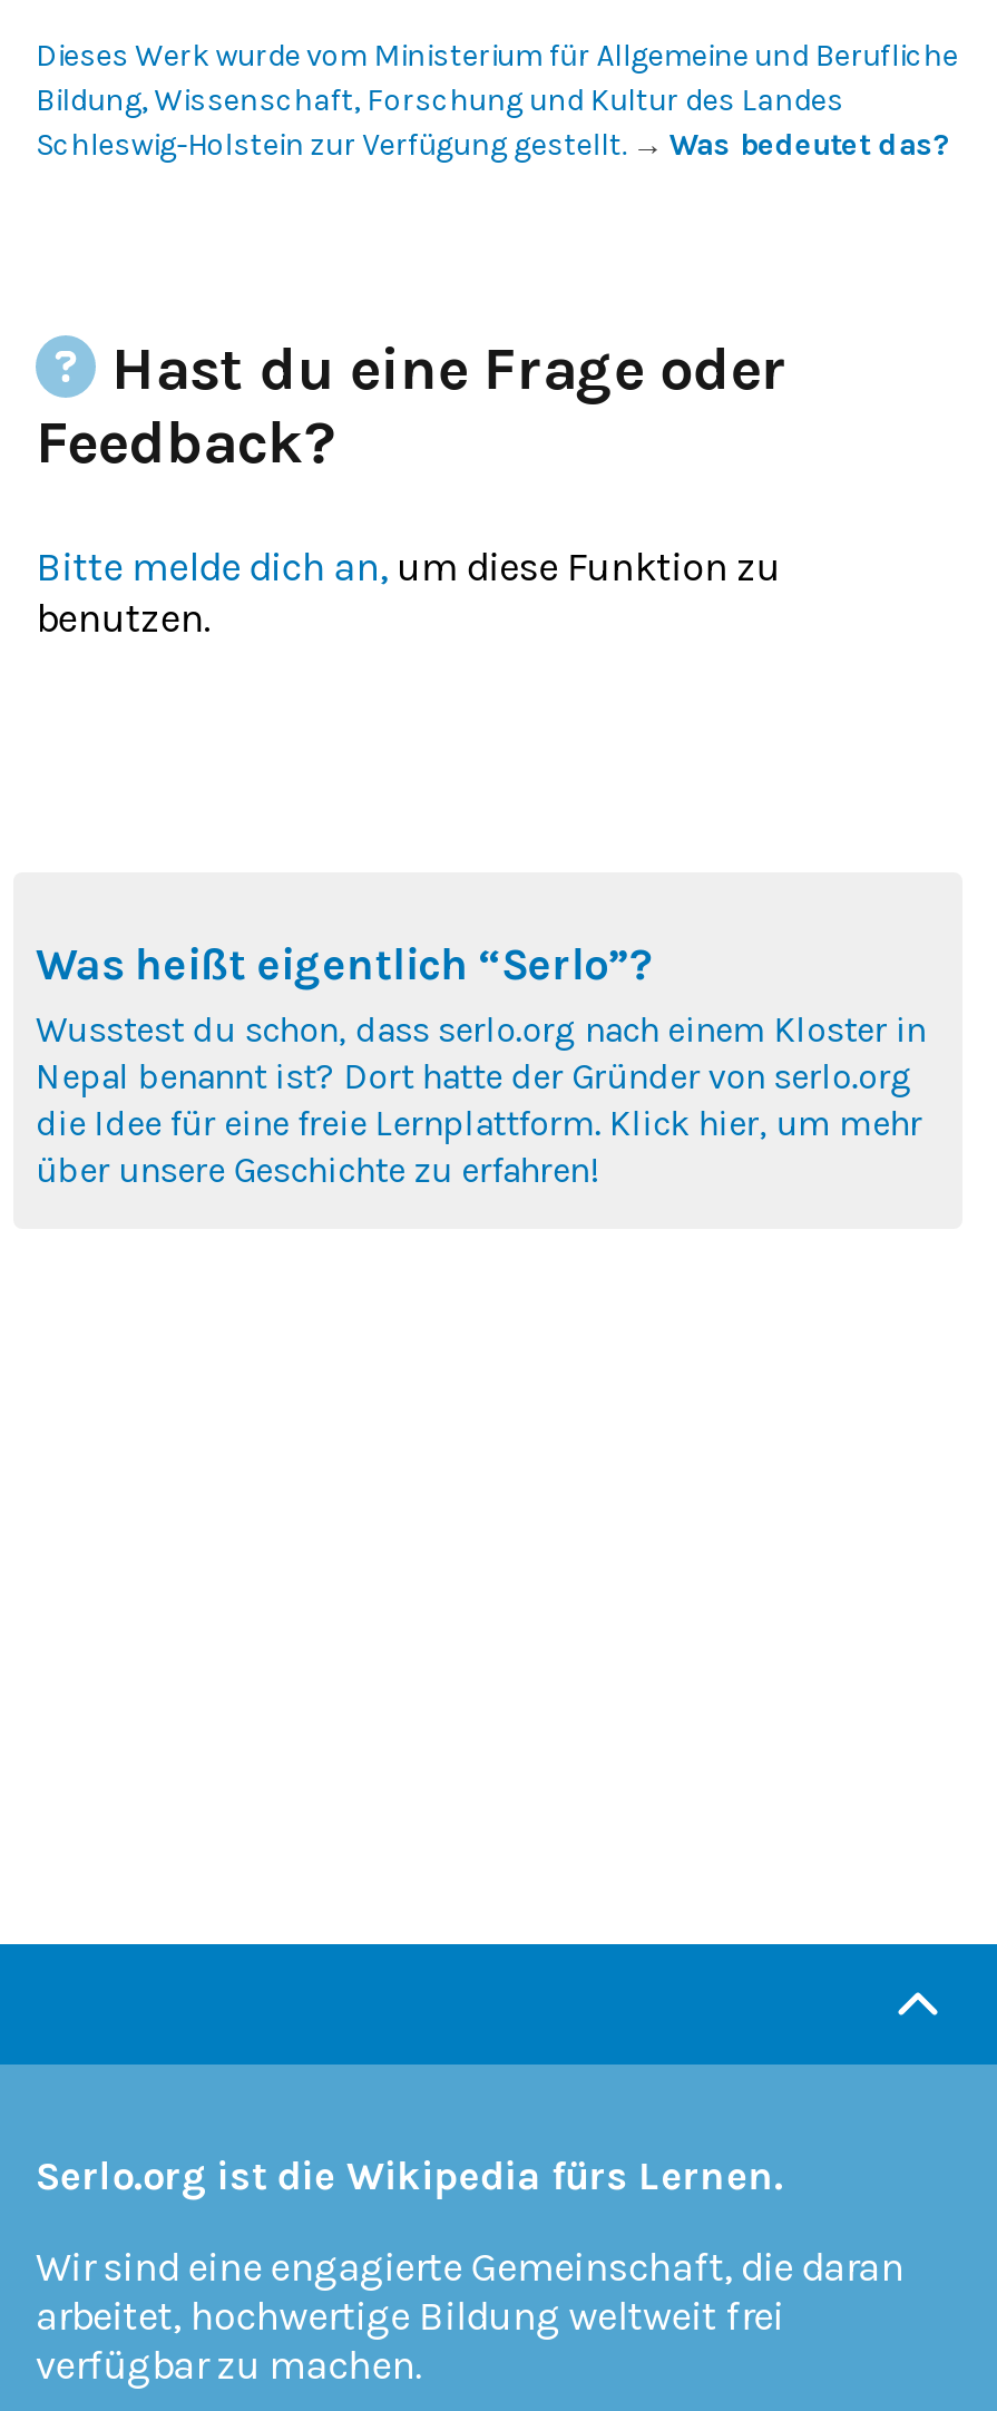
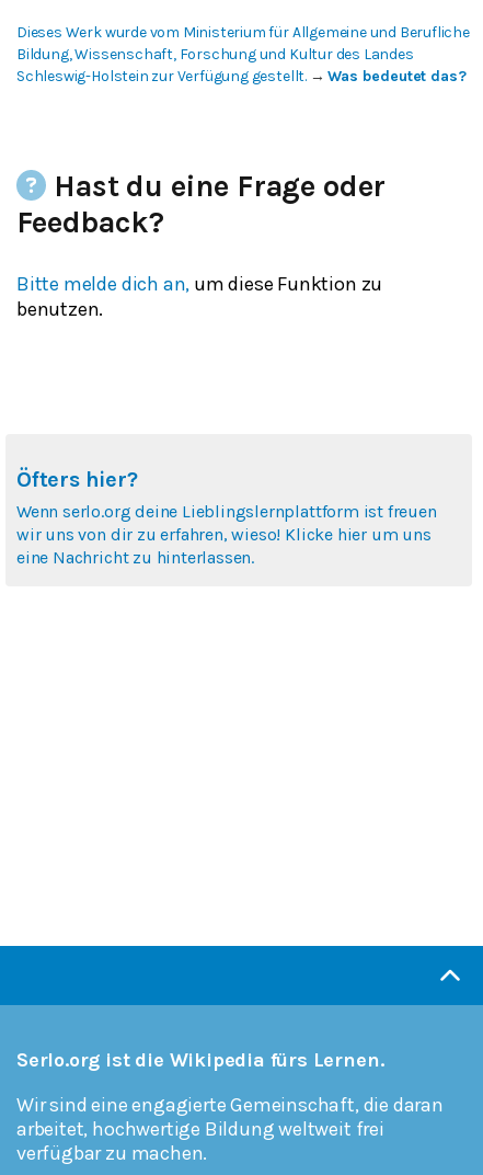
[36,940,925,1191] Was heißt eigentlich “Serlo”? | Wusstest du schon, dass serlo.org nach einem Kloster in | Nepal benannt ist? Dort hatte der Gründer von serlo.org | die Idee für eine freie Lernplattform. Klick hier, um mehr | über unsere Geschichte zu erfahren! -> [16,467,437,568] Öfters hier? | Wenn serlo.org deine Lieblingslernplattform ist freuen | wir uns von dir zu erfahren, wieso! Klicke hier um uns | eine Nachricht zu hinterlassen.

